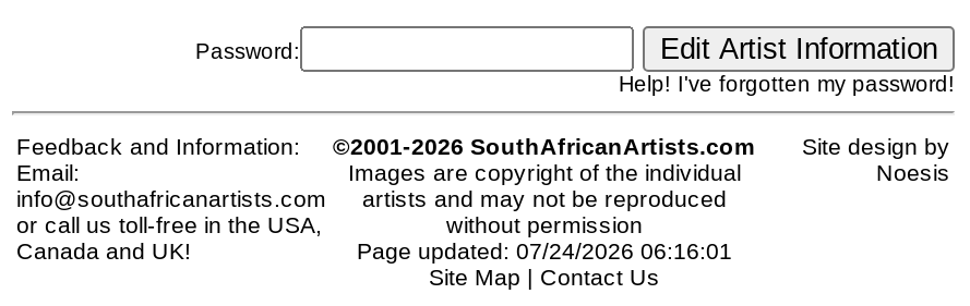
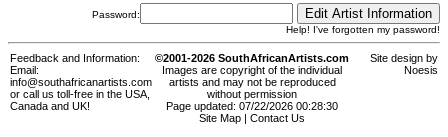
[357,238,732,264] Page updated: 07/24/2026 06:16:01 -> [166,100,338,112] Page updated: 07/22/2026 00:28:30

